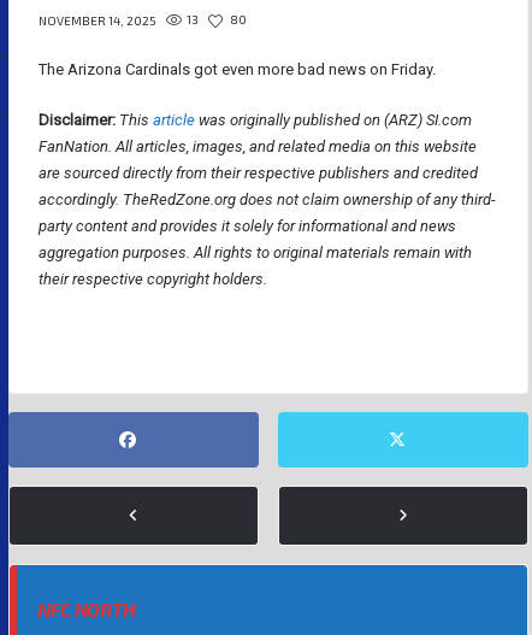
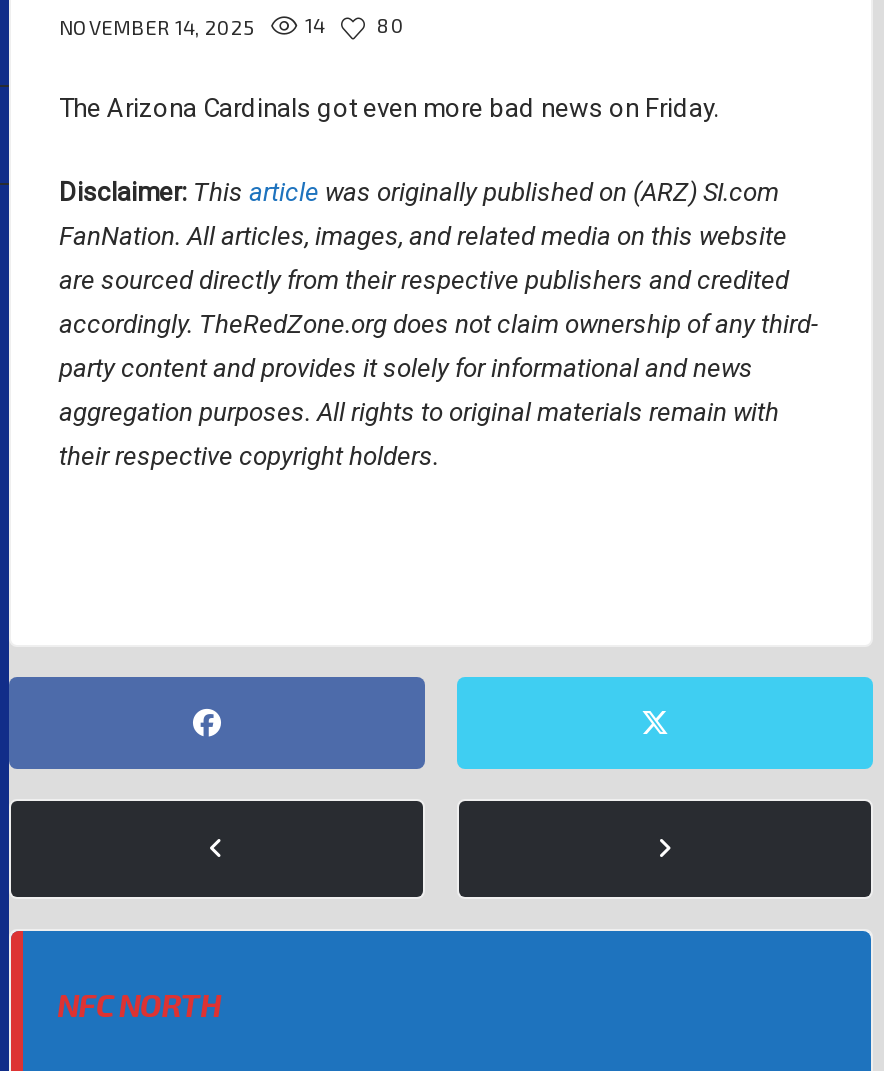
[187,12,199,26] 13 -> [305,13,325,37] 14

